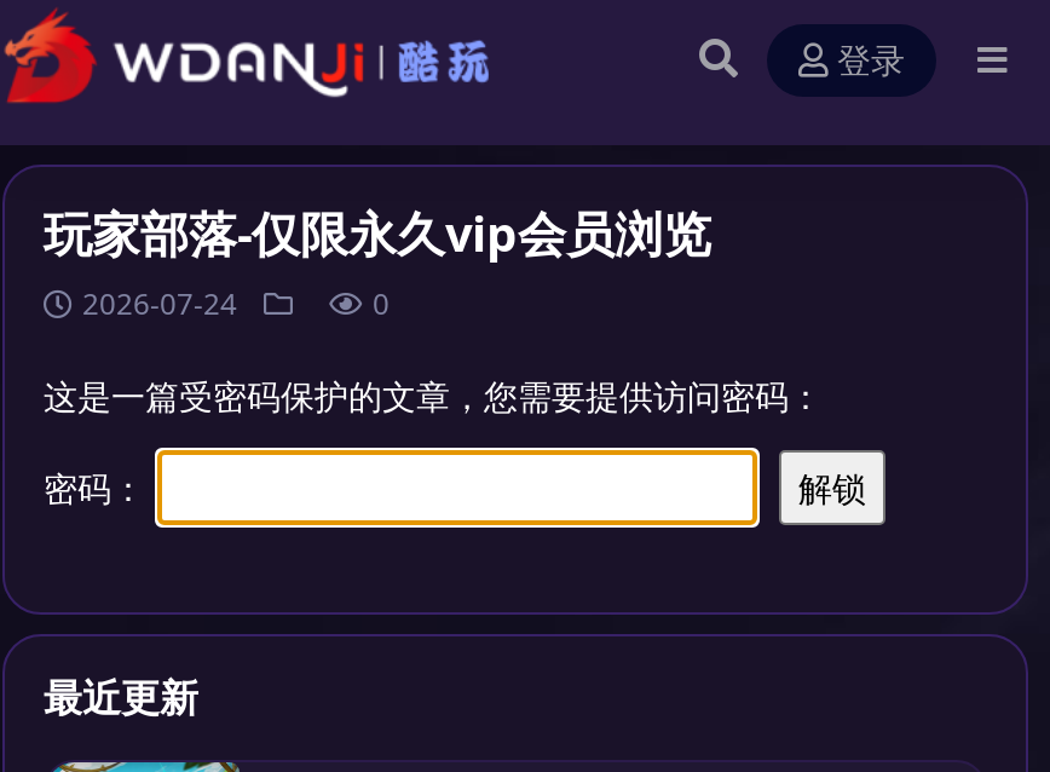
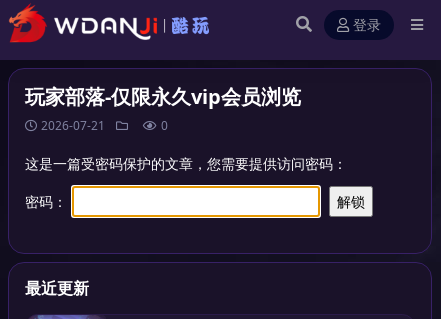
[82,283,237,324] 2026-07-24 -> [41,117,105,134] 2026-07-21

